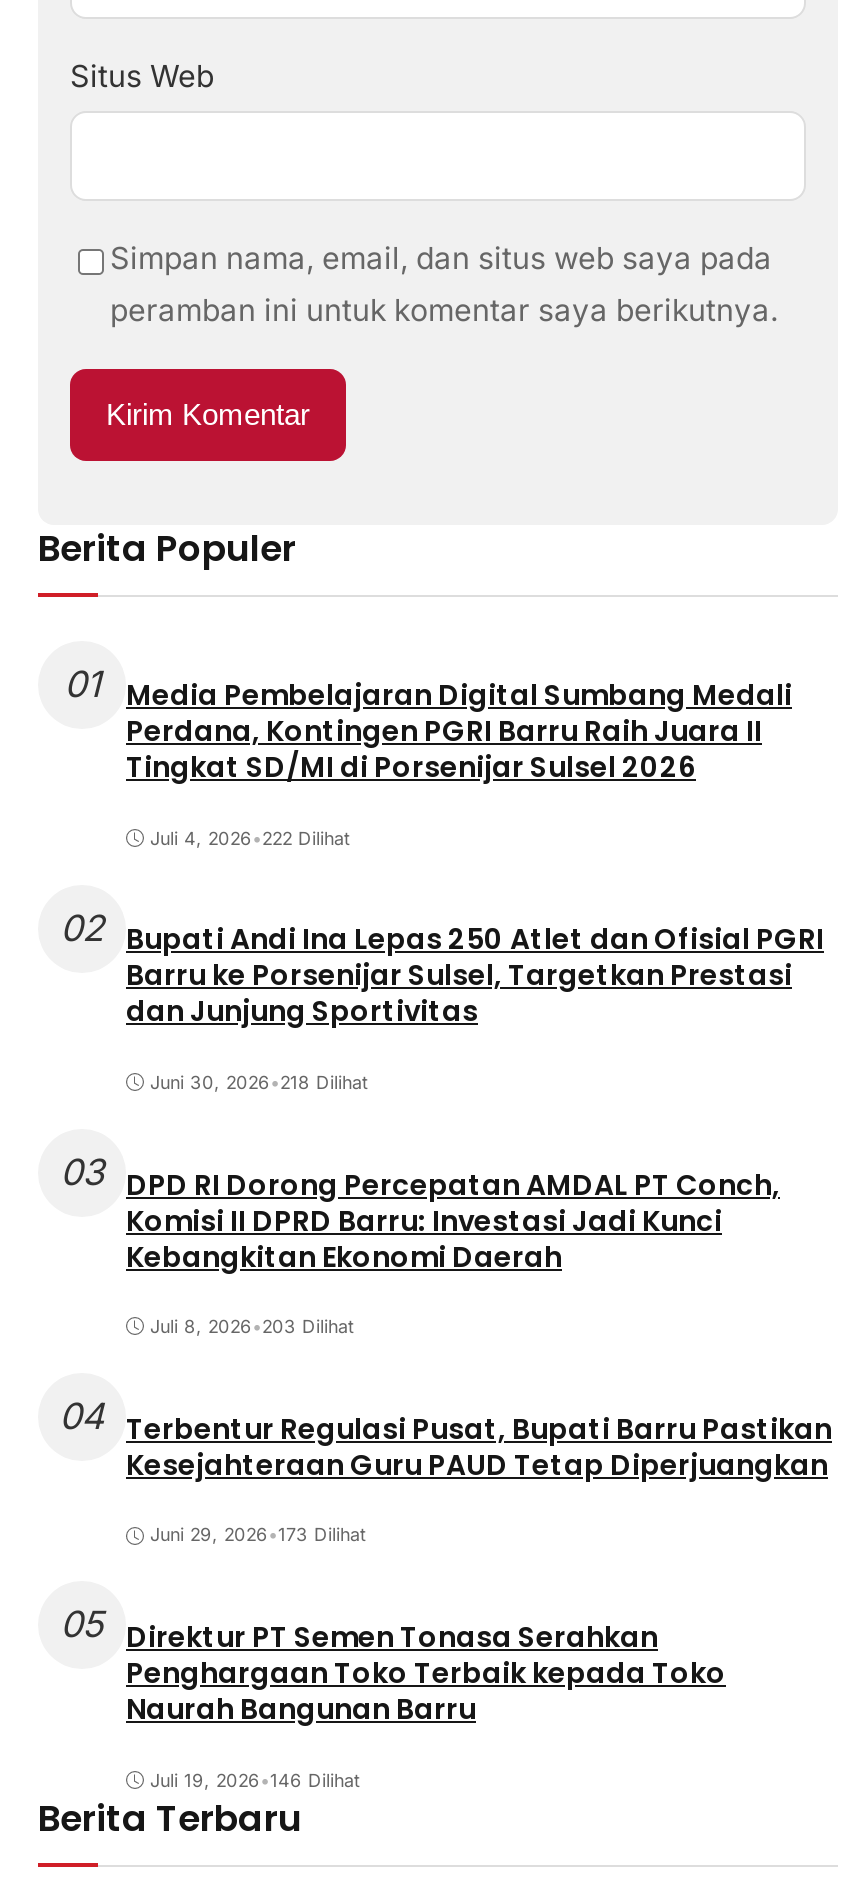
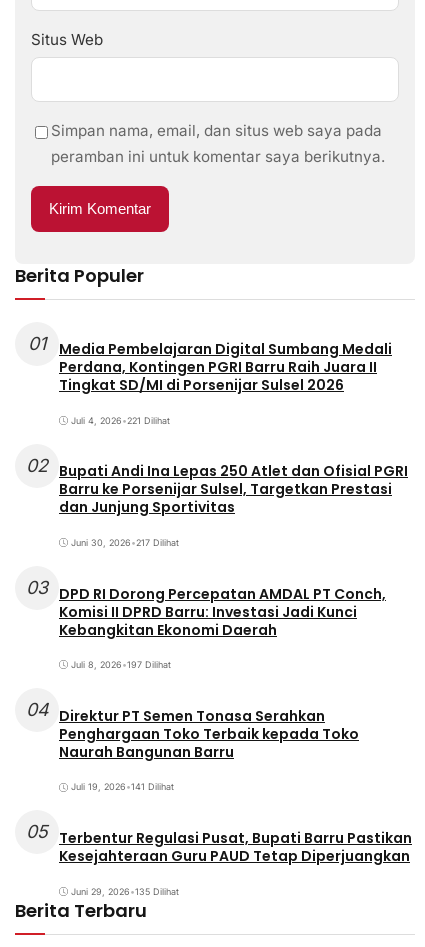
[150,827,350,849] Juli 4, 2026 •222 Dilihat -> [71,415,170,426] Juli 4, 2026 •221 Dilihat
[150,1071,368,1093] Juni 30, 2026 •218 Dilihat -> [71,537,179,548] Juni 30, 2026 •217 Dilihat
[59,1316,832,1657] Juli 8, 2026 •203 Dilihat | 04 Terbentur Regulasi Pusat, Bupati Barru Pastikan | Juni 29, 2026 •173 Dilihat | 05 Direktur PT Semen Tonasa Serahkan -> [25,659,325,726] Juli 8, 2026 •197 Dilihat | 04 Direktur PT Semen Tonasa Serahkan
moved [126,1445,828,1485] -> [59,846,410,866]: Kesejahteraan Guru PAUD Tetap Diperjuangkan
moved [126,1653,726,1729] -> [59,724,359,762]: Penghargaan Toko Terbaik kepada Toko | Naurah Bangunan Barru
[150,1768,360,1790] Juli 19, 2026 •146 Dilihat -> [26,781,412,897] Juli 19, 2026 •141 Dilihat | 05 Terbentur Regulasi Pusat, Bupati Barru Pastikan | Juni 29, 2026 •135 Dilihat

